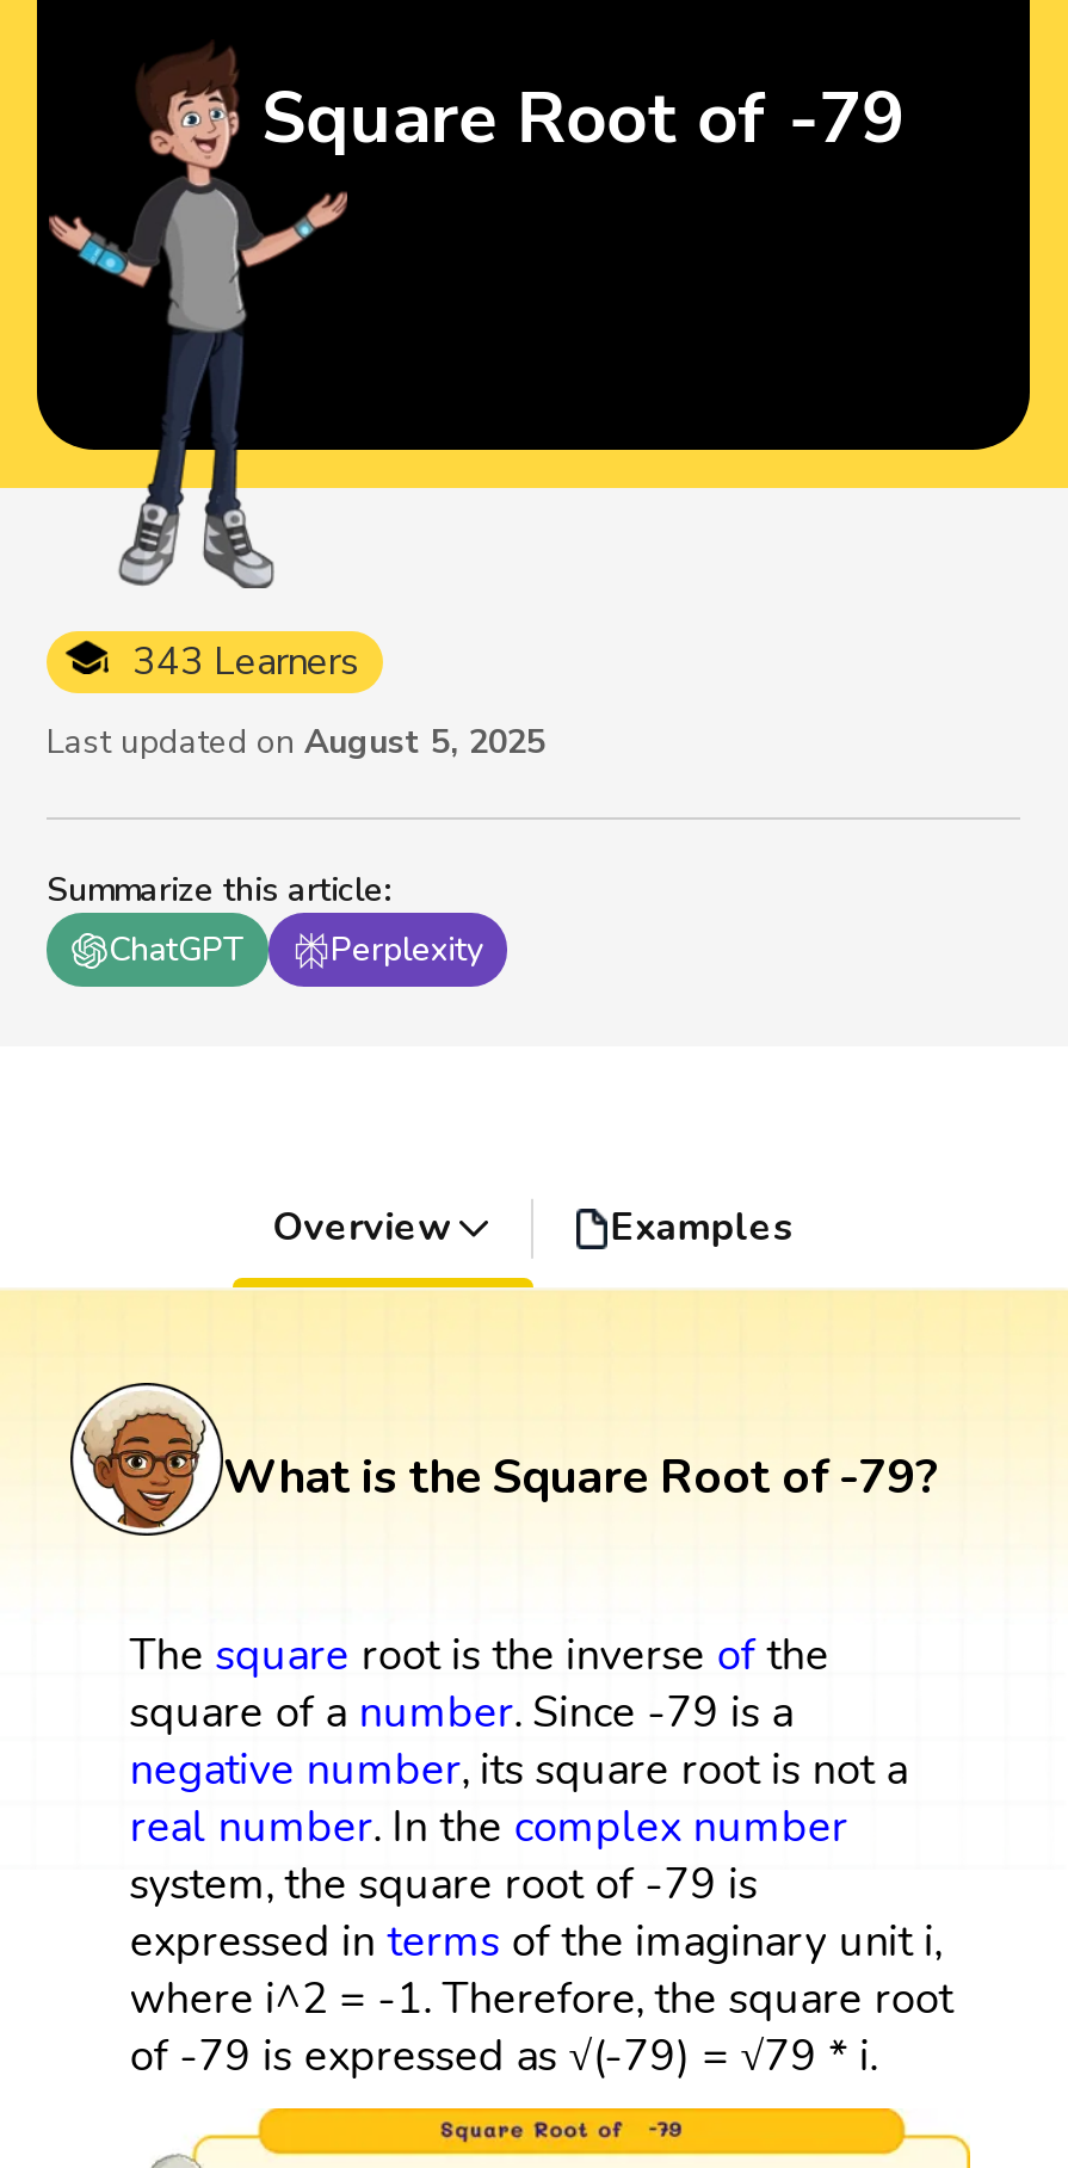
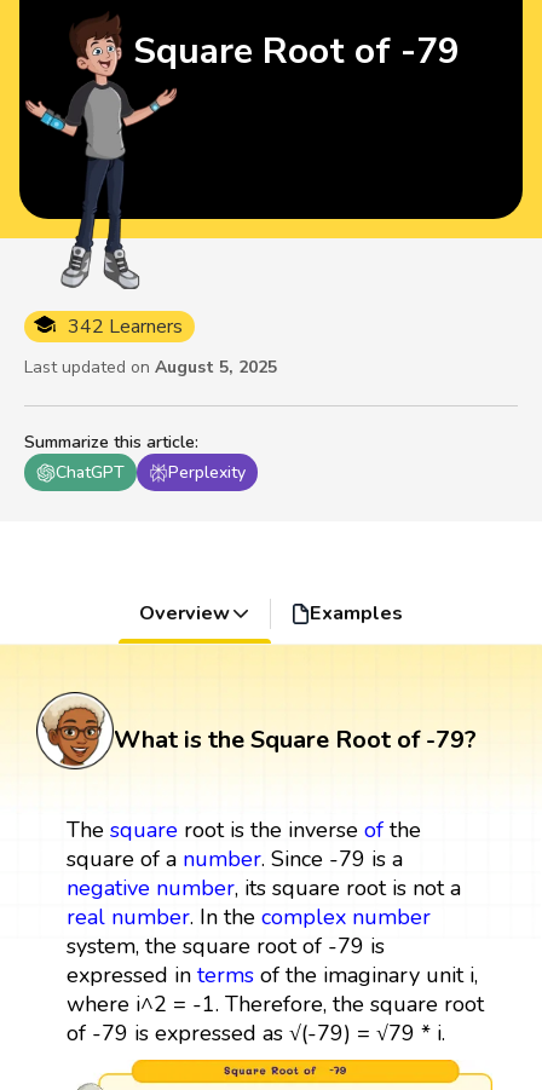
[132,637,359,689] 343 Learners -> [68,314,183,340] 342 Learners

